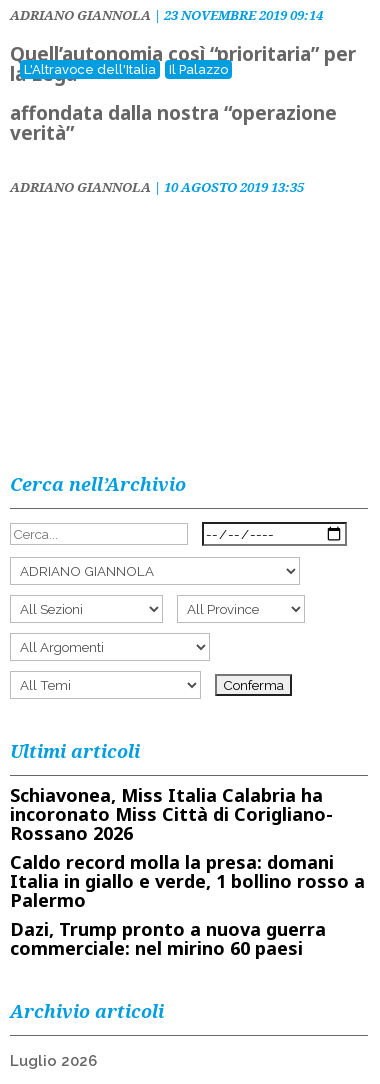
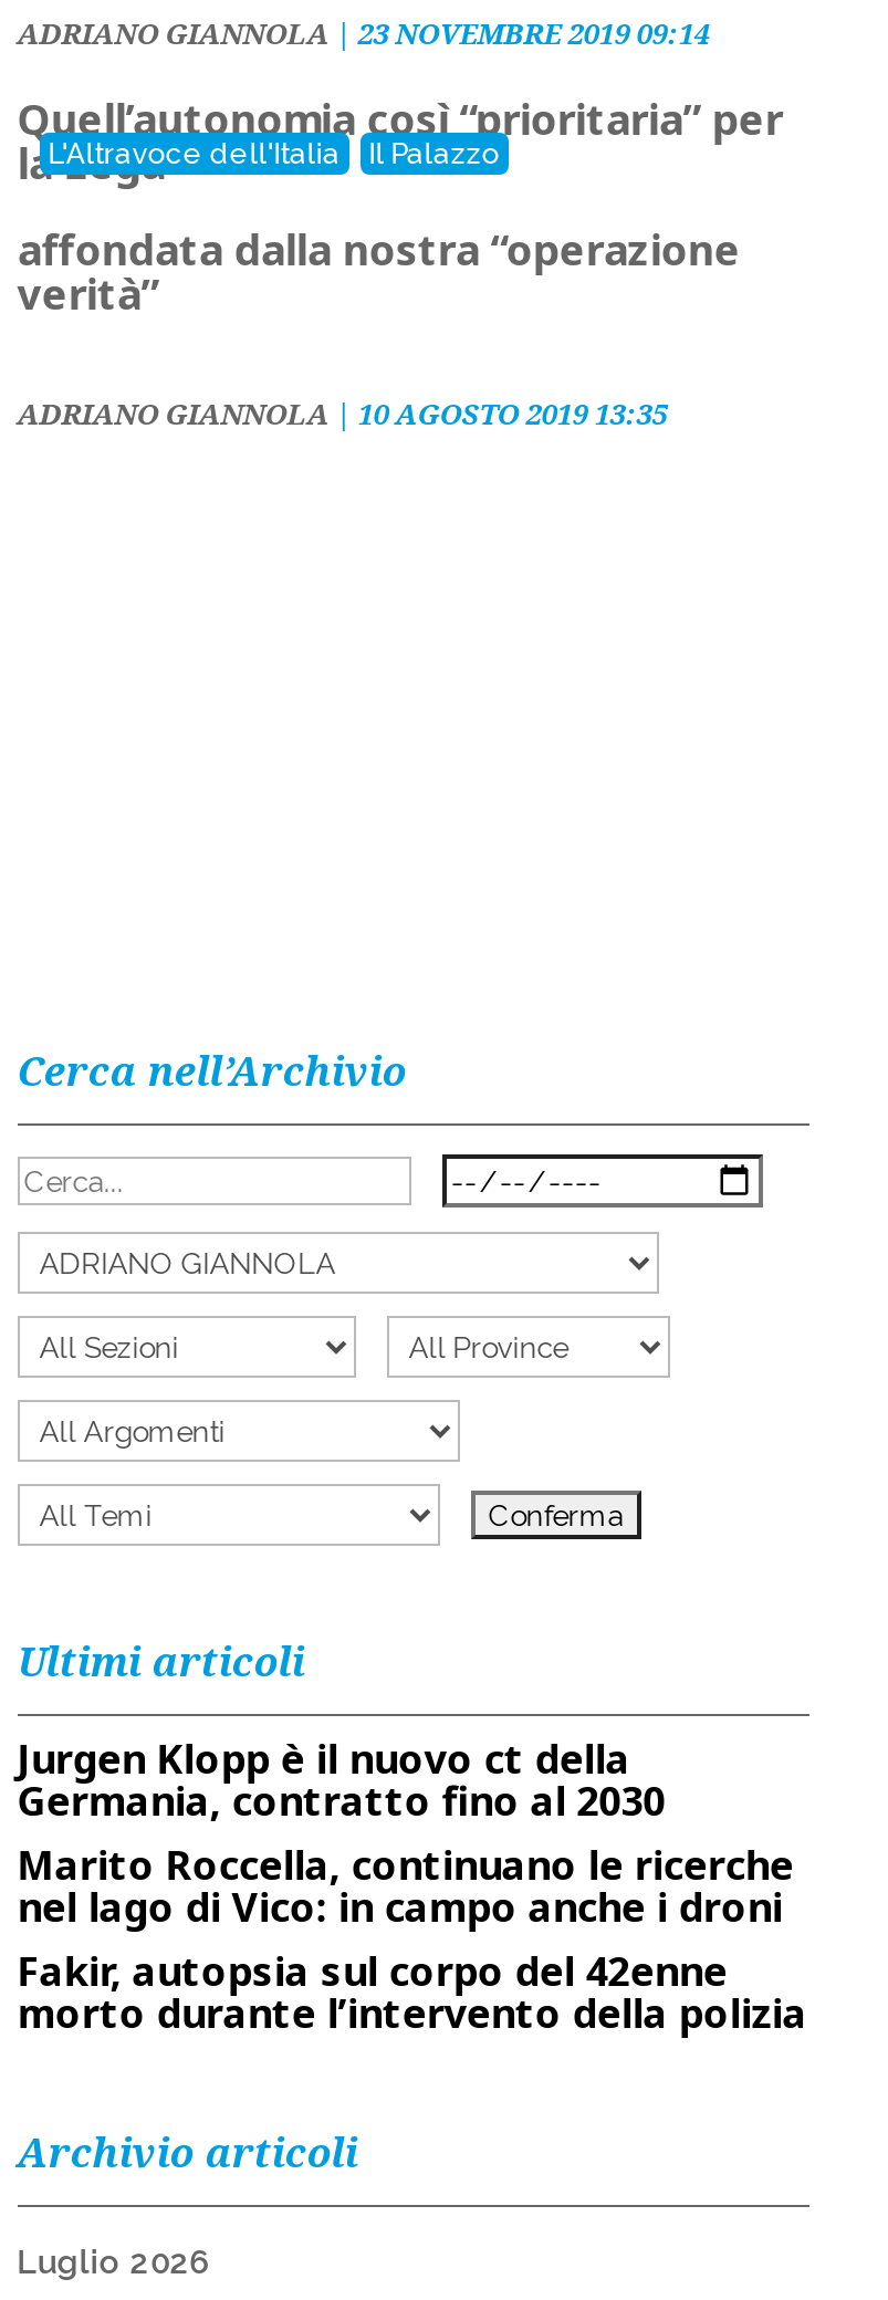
[10,783,365,960] Schiavonea, Miss Italia Calabria ha | incoronato Miss Città di Corigliano- | Rossano 2026 | Caldo record molla la presa: domani | Italia in giallo e verde, 1 bollino rosso a | Palermo | Dazi, Trump pronto a nuova guerra | commerciale: nel mirino 60 paesi -> [17,1732,807,2039] Jurgen Klopp è il nuovo ct della | Germania, contratto fino al 2030 | Marito Roccella, continuano le ricerche | nel lago di Vico: in campo anche i droni | Fakir, autopsia sul corpo del 42enne | morto durante l’intervento della polizia

